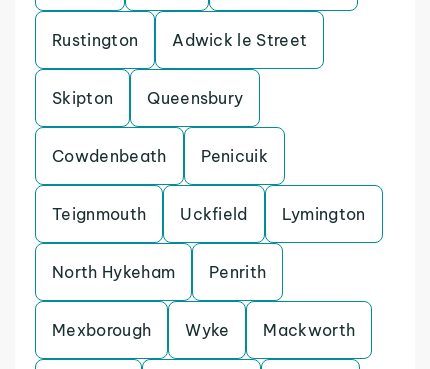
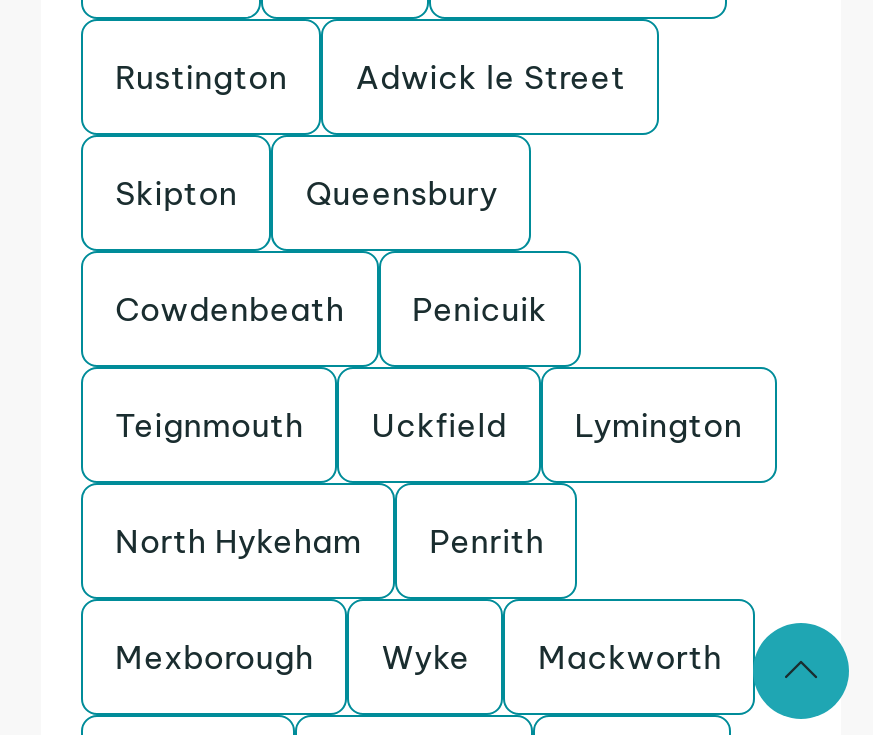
none -> [753,621,851,721] [image]

